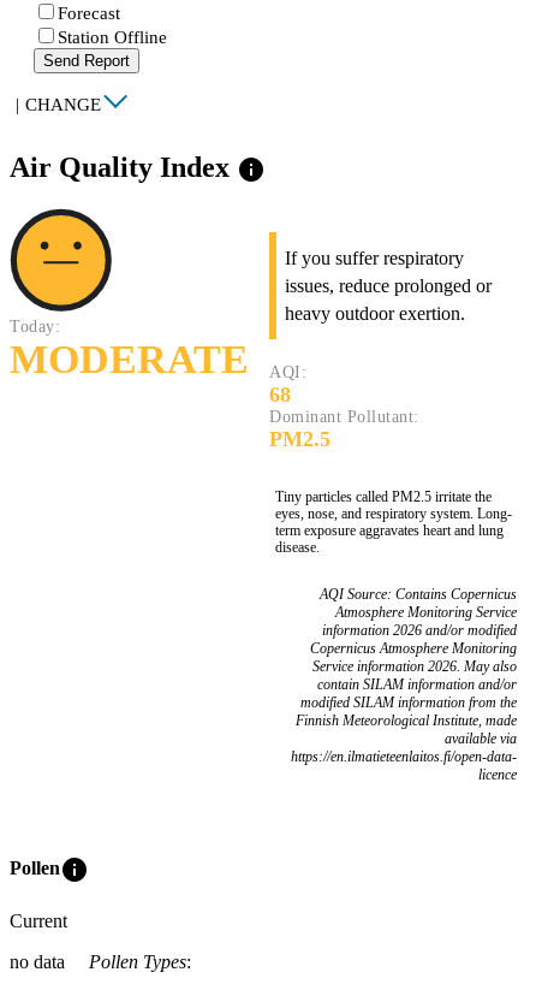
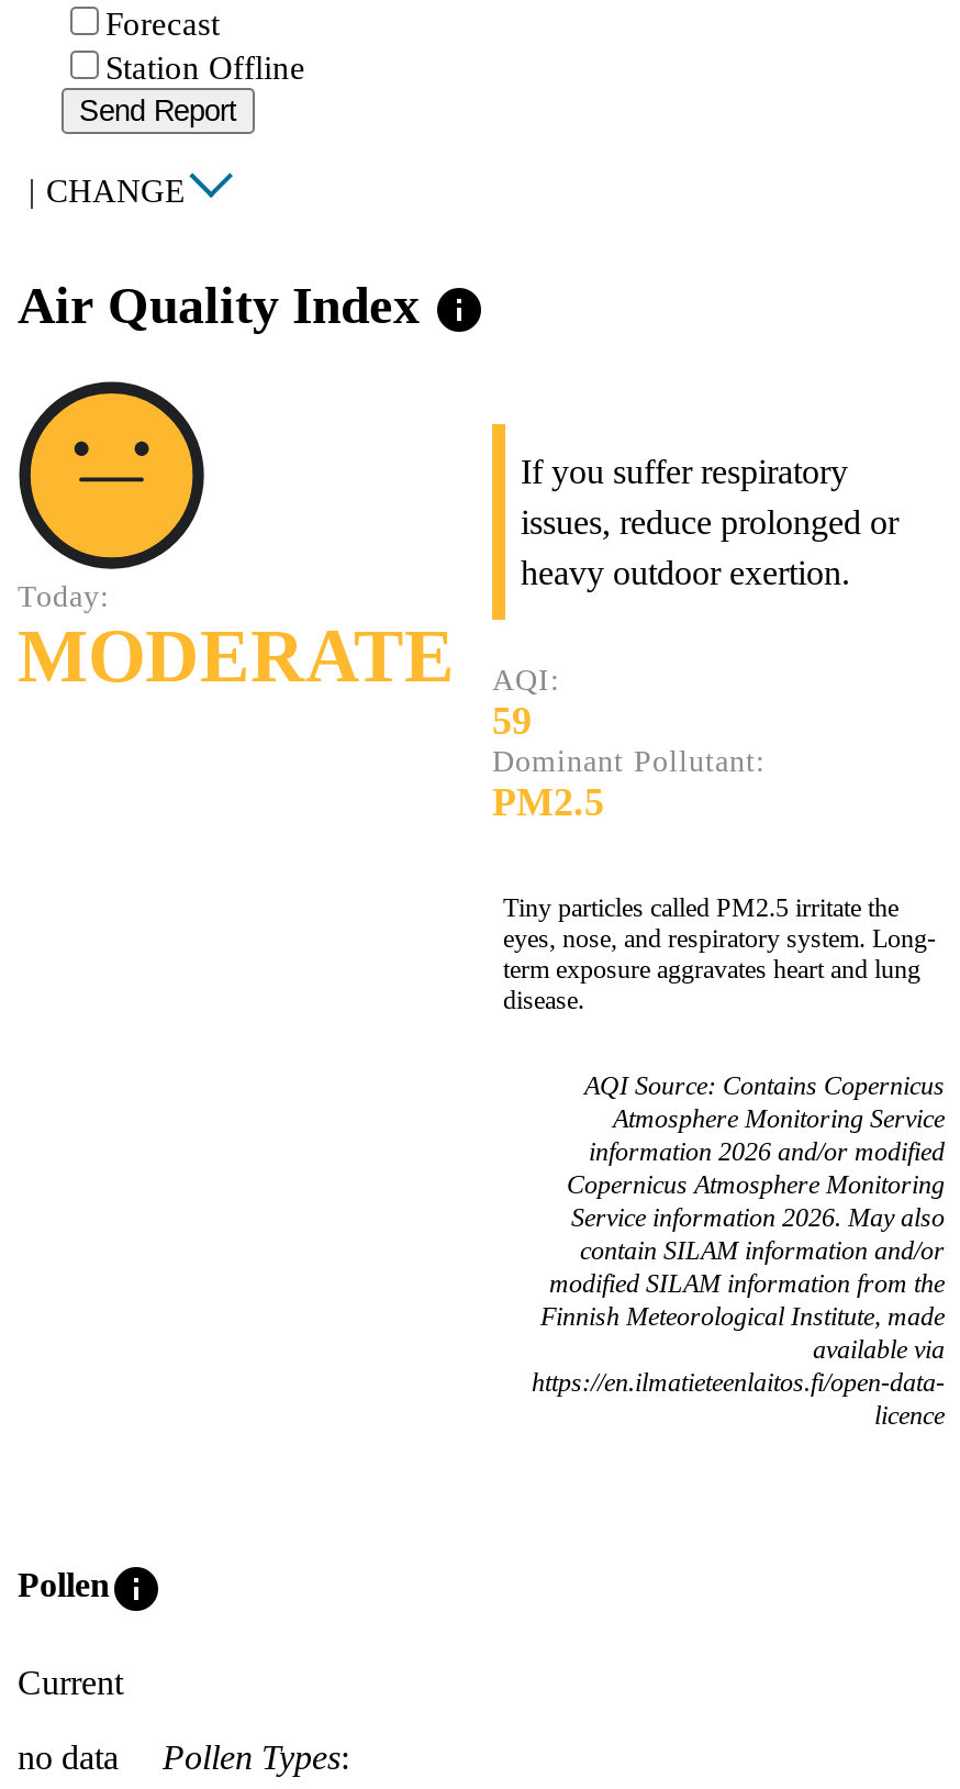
[269,383,291,407] 68 -> [492,699,532,743] 59

